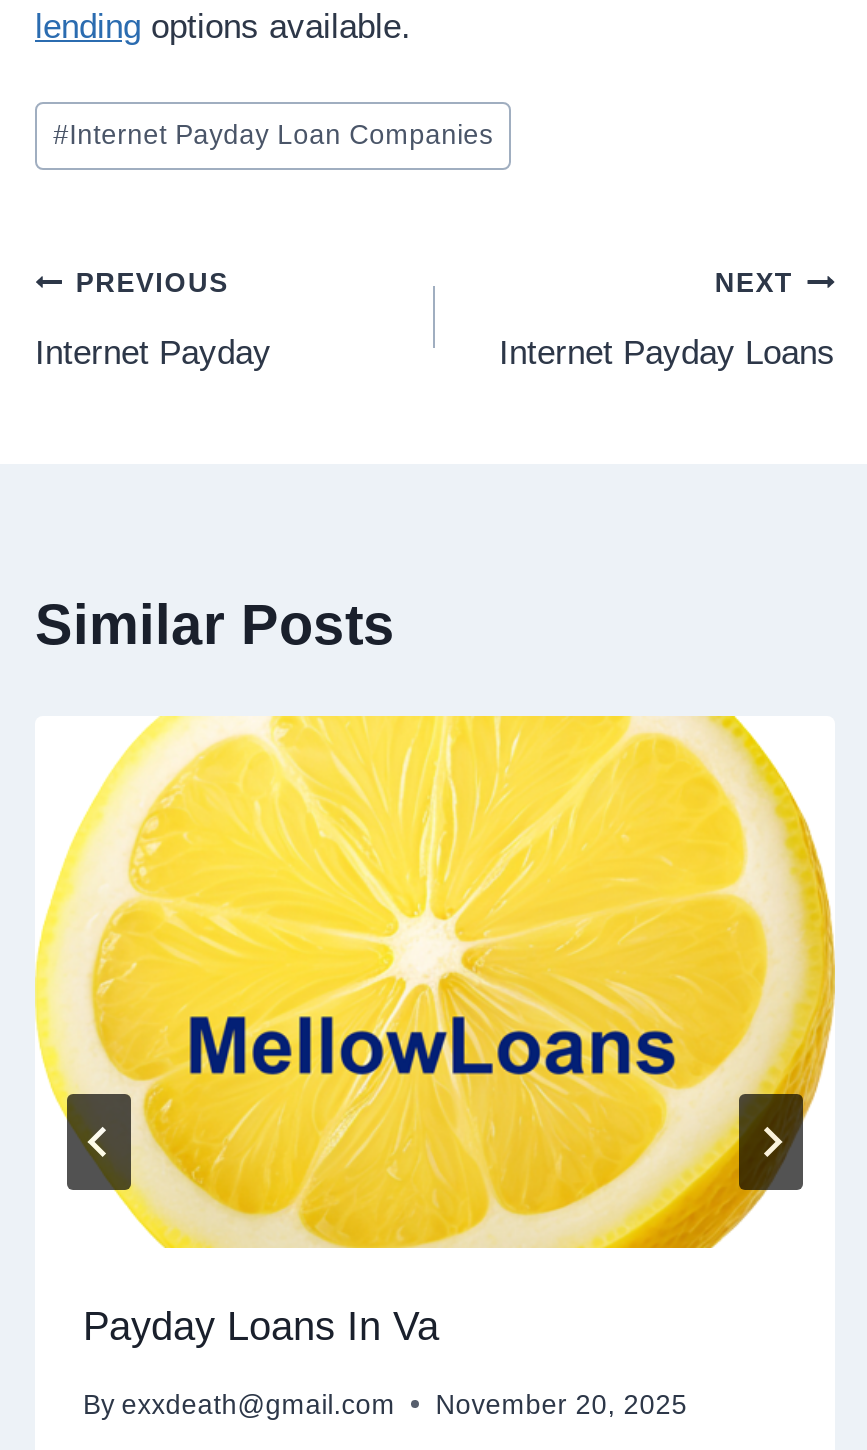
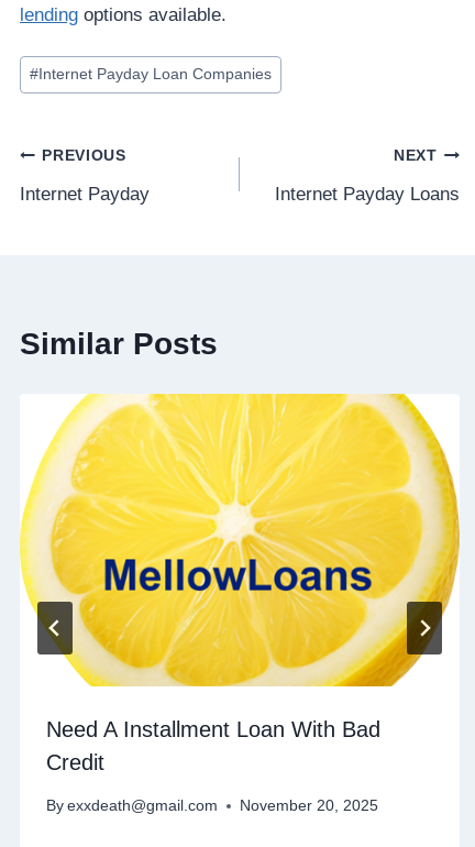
[83,1305,439,1349] Payday Loans In Va -> [46,718,380,775] Need A Installment Loan With Bad | Credit

